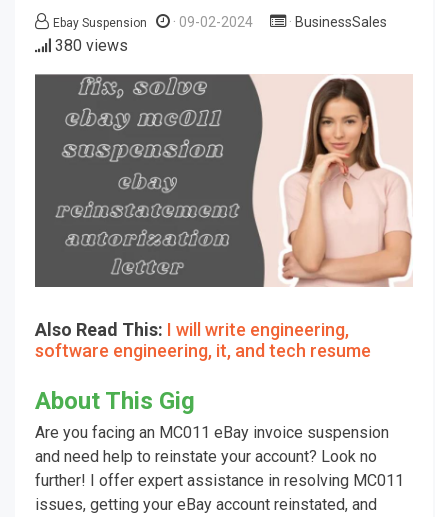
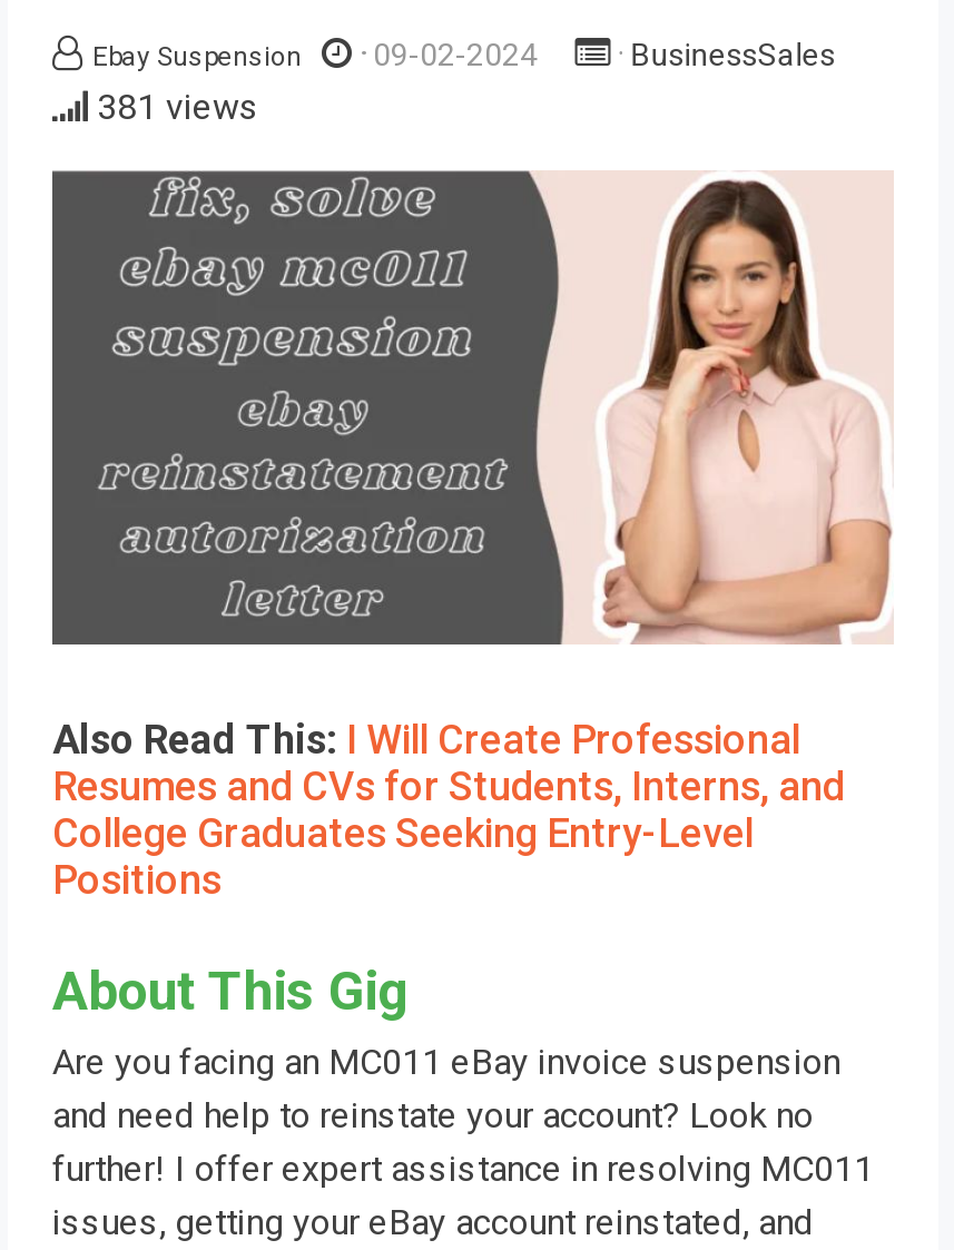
[51,36,128,55] 380 views -> [88,86,259,128] 381 views
[35,319,371,361] Also Read This: I will write engineering, | software engineering, it, and tech resume -> [52,715,845,902] Also Read This: I Will Create Professional | Resumes and CVs for Students, Interns, and | College Graduates Seeking Entry-Level | Positions

